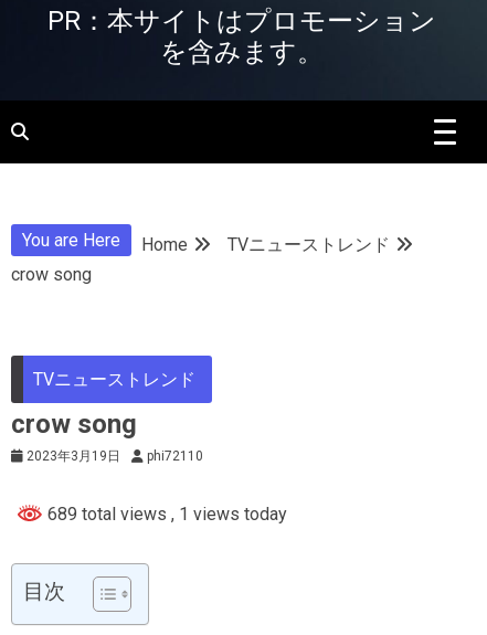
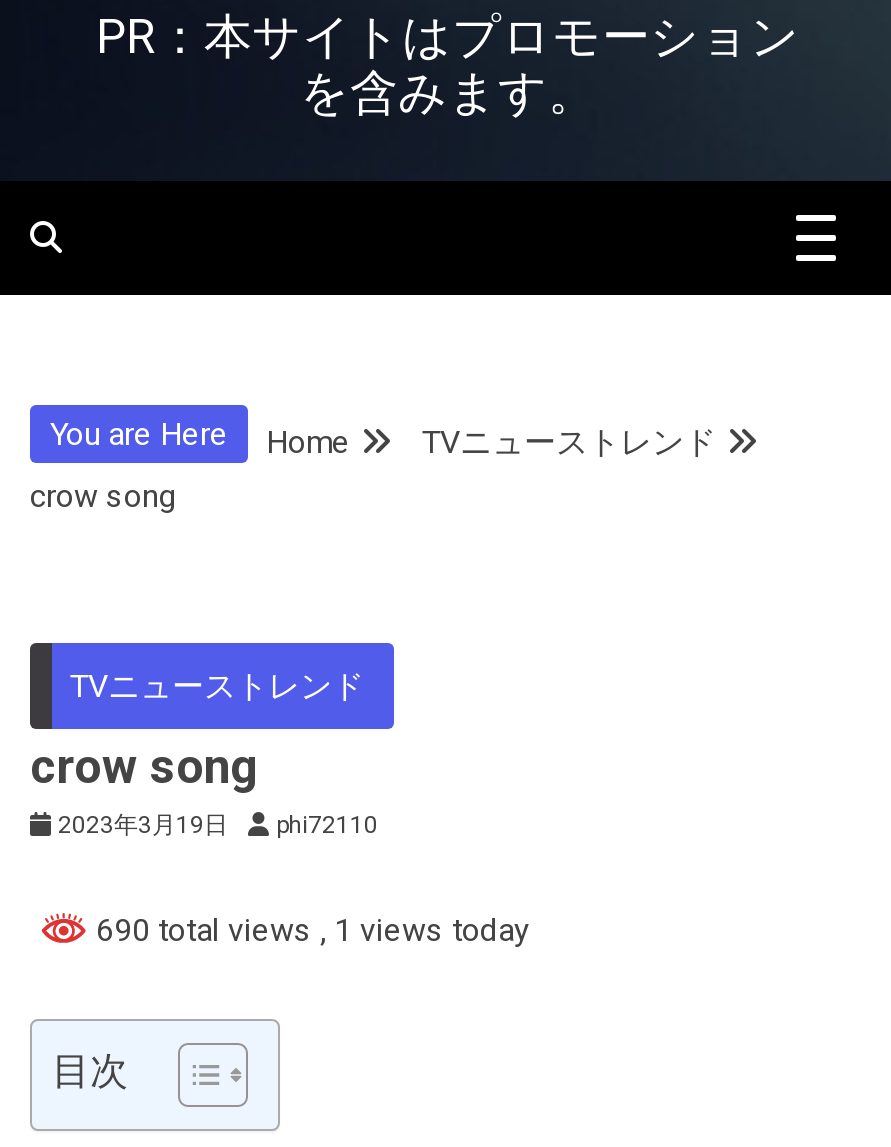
[43,504,287,525] 689 total views, 1 views today -> [88,911,530,949] 690 total views, 1 views today

